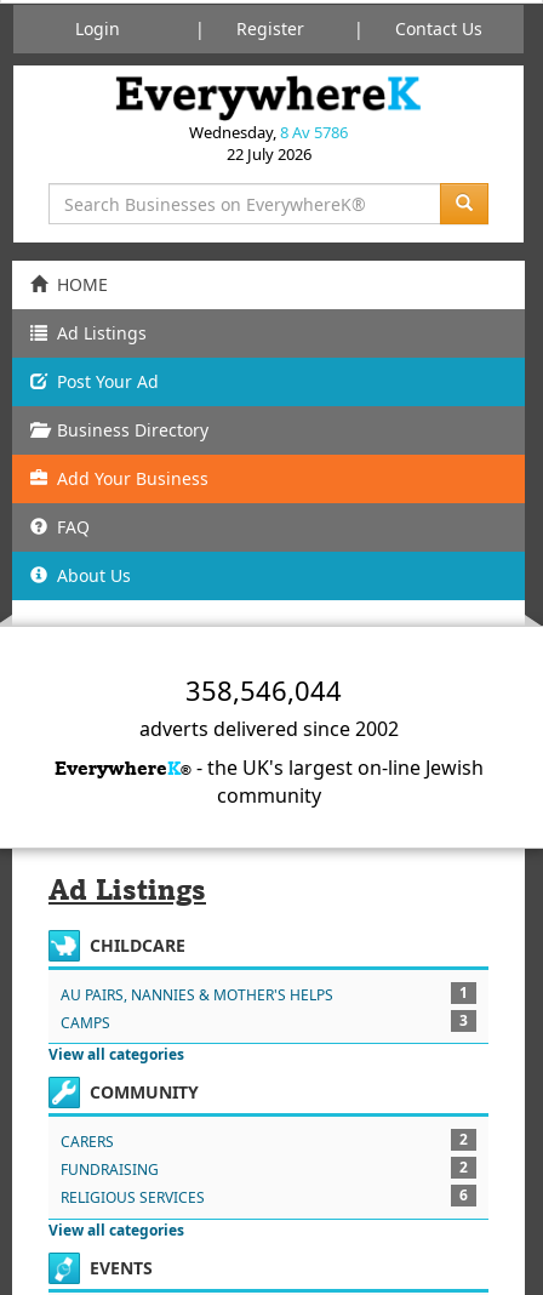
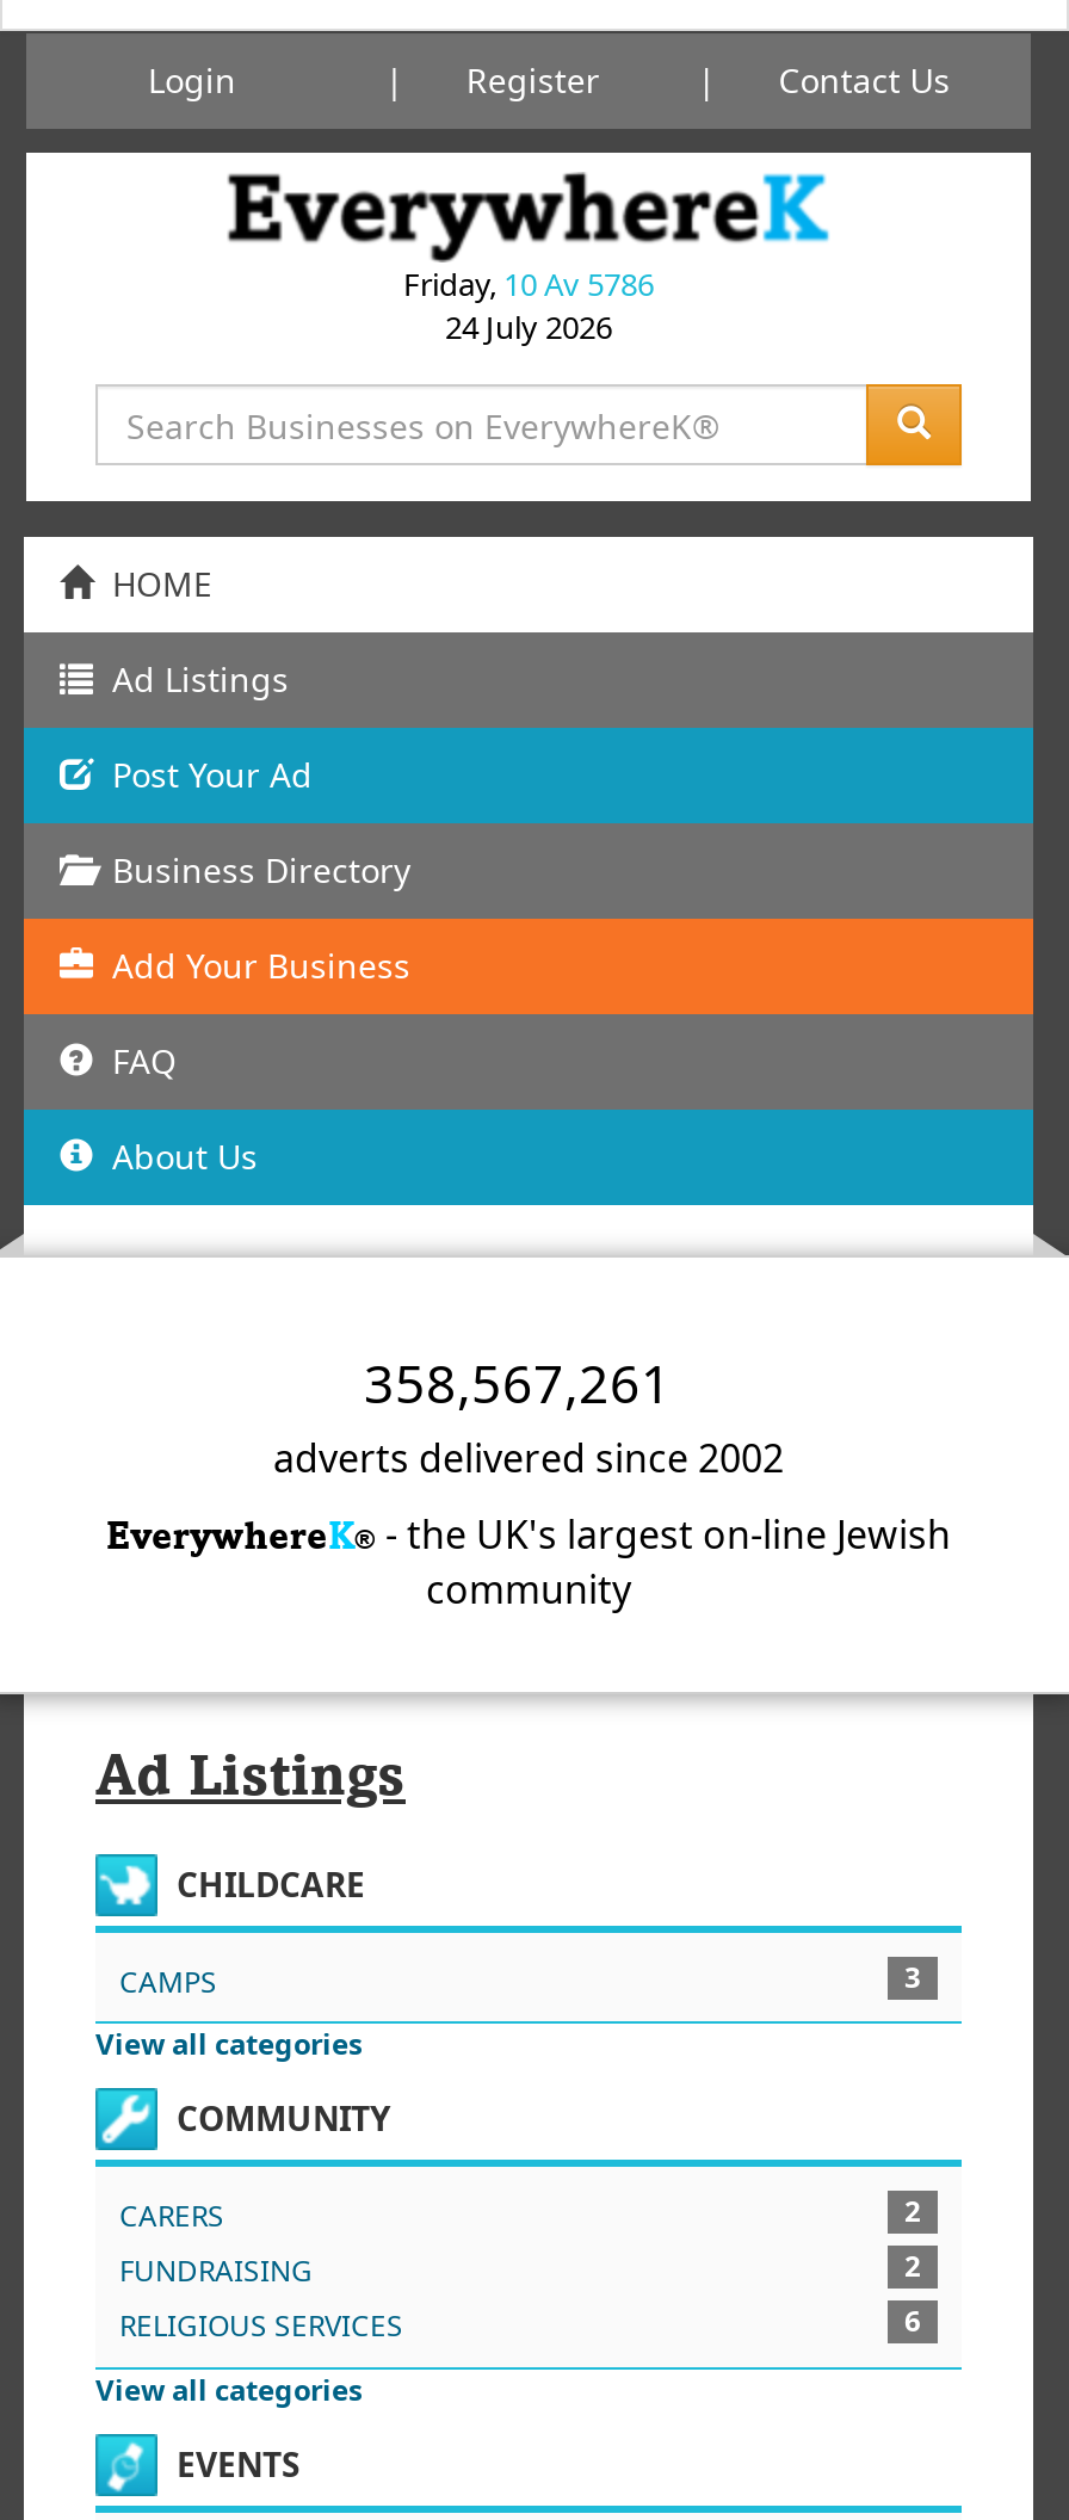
[189,121,348,143] Wednesday, 8 Av 5786 -> [403,262,654,305] Friday, 10 Av 5786
[226,143,311,165] 22 July 2026 -> [445,305,612,348] 24 July 2026
[185,672,341,708] 358,546,044 -> [364,1346,672,1417] 358,567,261
[61,982,468,1005] AU PAIRS, NANNIES & MOTHER'S HELPS | 1 -> none

